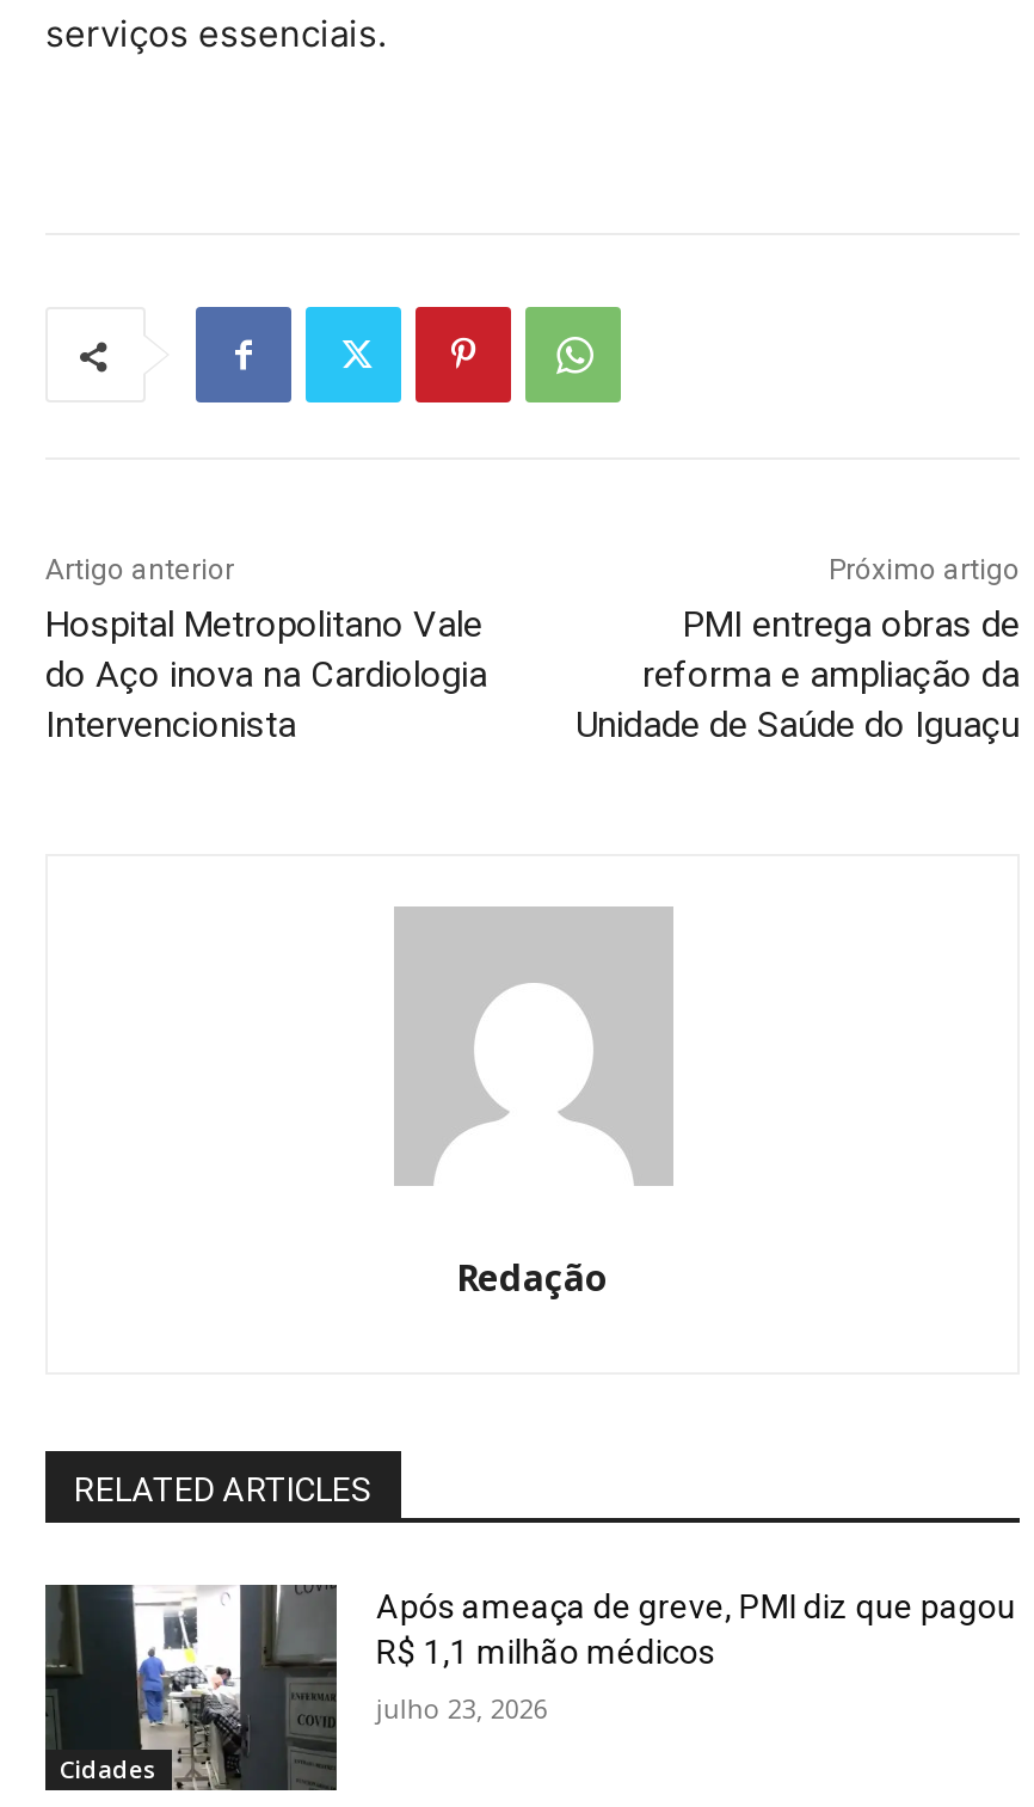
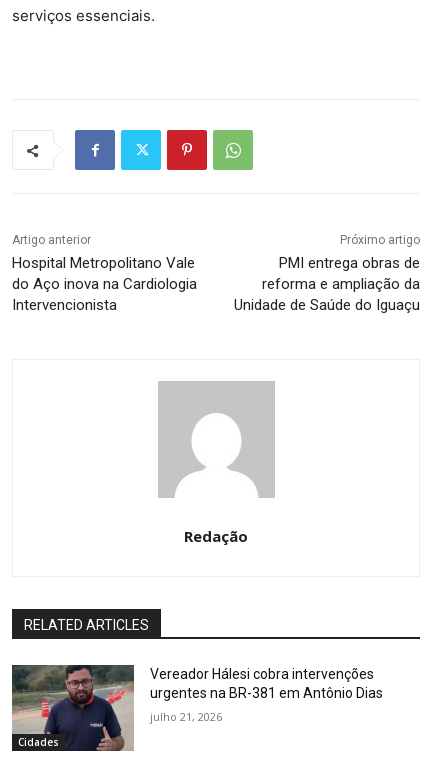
[43,1585,1016,1793] [image] | Após ameaça de greve, PMI diz que pagou | R$ 1,1 milhão médicos -> [11,664,383,752] [image] | Vereador Hálesi cobra intervenções | urgentes na BR-381 em Antônio Dias
[376,1690,548,1726] julho 23, 2026 -> [150,709,222,724] julho 21, 2026

